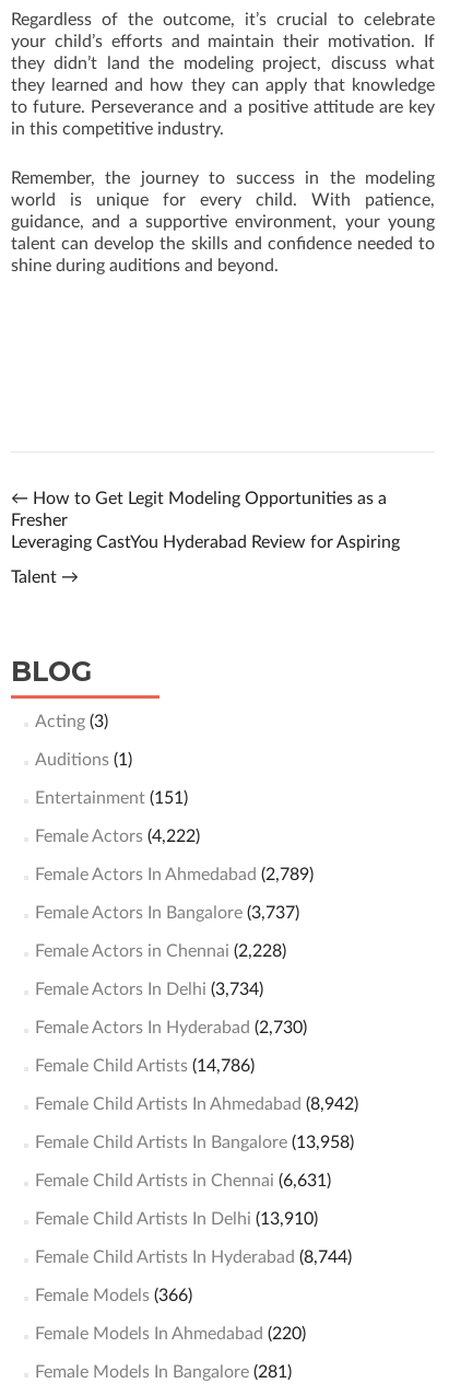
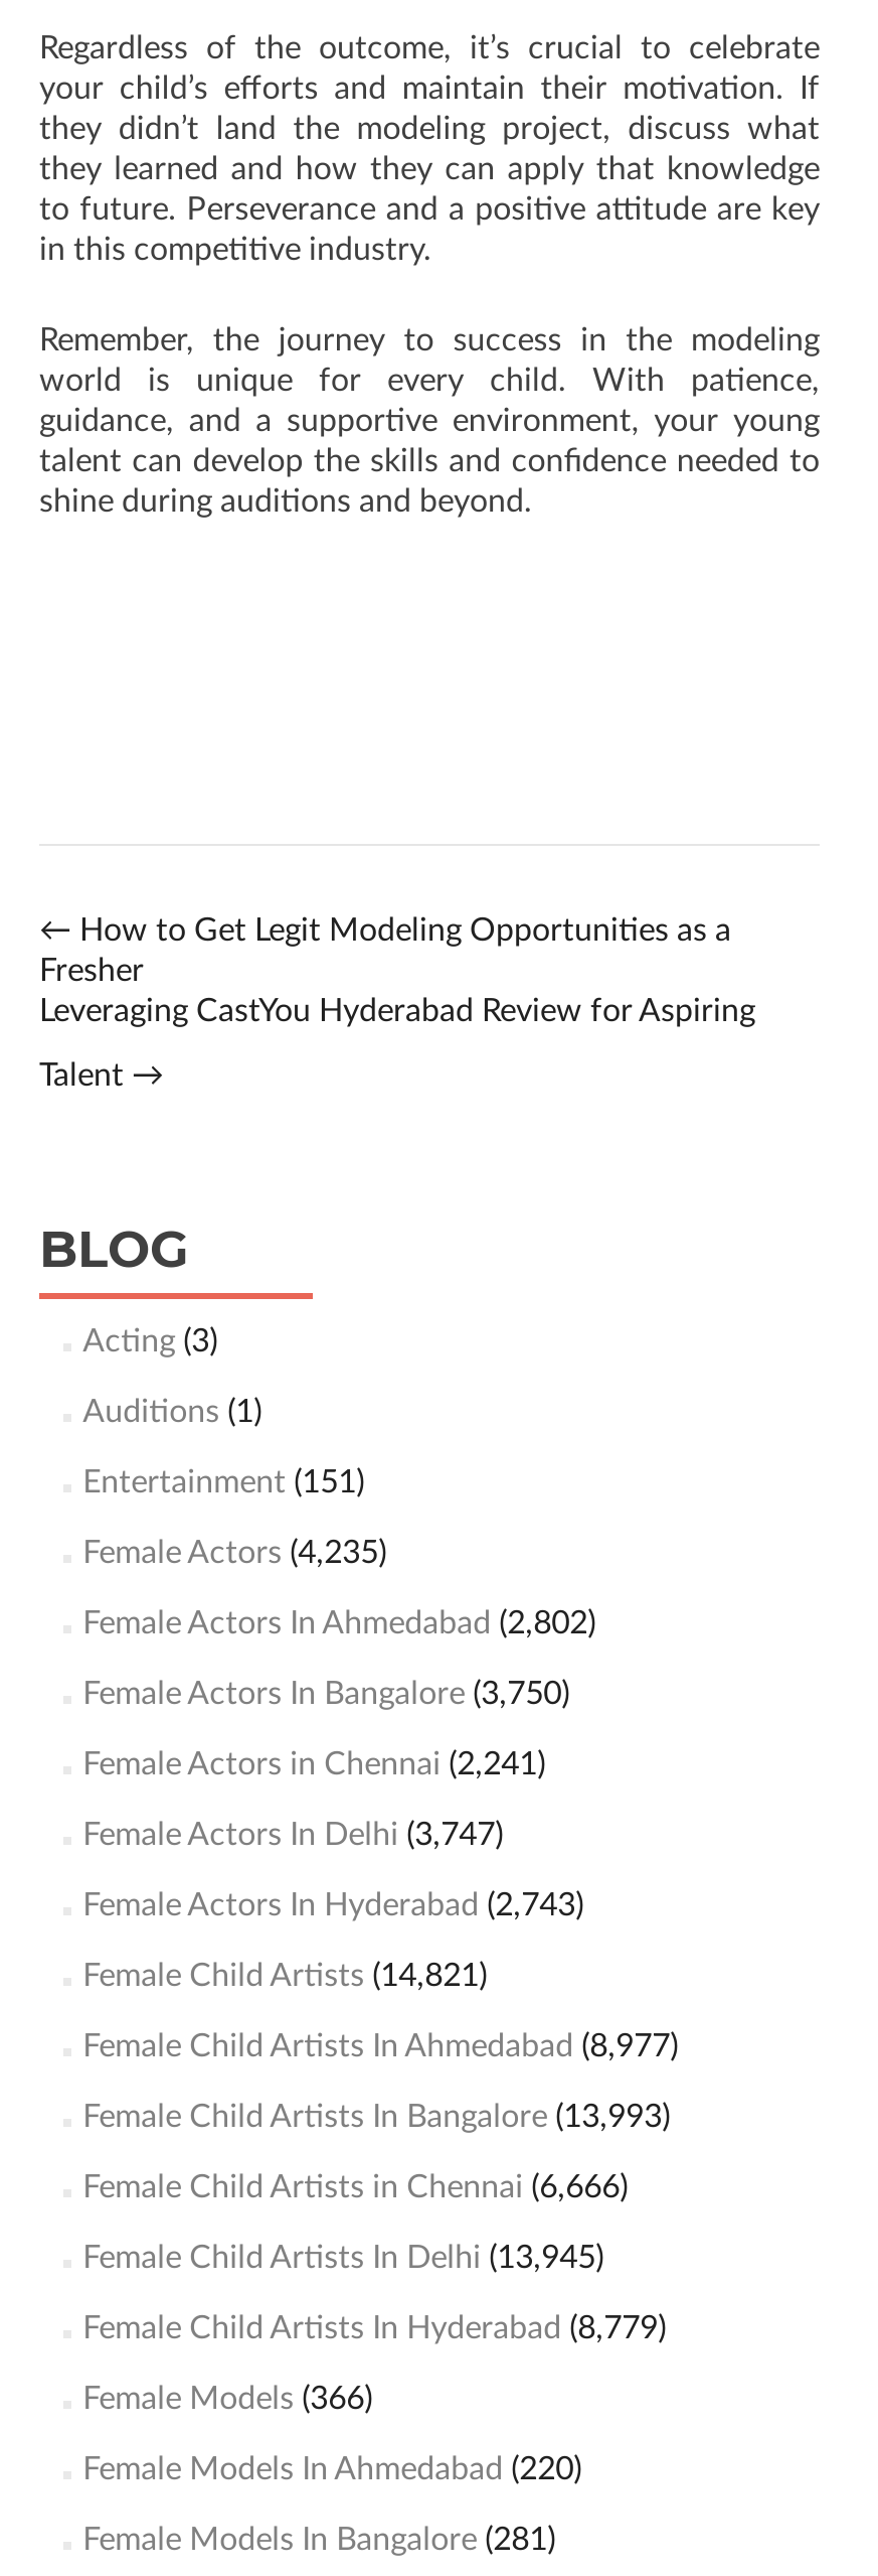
[35,828,199,845] Female Actors (4,222) -> [83,1537,386,1569] Female Actors (4,235)
[35,866,313,883] Female Actors In Ahmedabad (2,789) -> [83,1607,596,1639] Female Actors In Ahmedabad (2,802)
[35,904,299,922] Female Actors In Bangalore (3,737) -> [83,1678,569,1710] Female Actors In Bangalore (3,750)
[35,942,286,960] Female Actors in Chennai (2,228) -> [83,1748,545,1780] Female Actors in Chennai (2,241)
[35,981,263,998] Female Actors In Delhi (3,734) -> [83,1819,503,1851] Female Actors In Delhi (3,747)
[35,1019,307,1036] Female Actors In Hyderabad (2,730) -> [83,1889,584,1921] Female Actors In Hyderabad (2,743)
[35,1057,254,1075] Female Child Artists (14,786) -> [83,1960,487,1992] Female Child Artists (14,821)
[35,1095,358,1113] Female Child Artists In Ahmedabad (8,942) -> [83,2030,678,2062] Female Child Artists In Ahmedabad (8,977)
[35,1134,354,1151] Female Child Artists In Bangalore (13,958) -> [83,2101,670,2133] Female Child Artists In Bangalore (13,993)
[35,1172,331,1189] Female Child Artists in Chennai (6,631) -> [83,2171,628,2203] Female Child Artists in Chennai (6,666)
[35,1210,317,1228] Female Child Artists In Delhi (13,910) -> [83,2242,604,2274] Female Child Artists In Delhi (13,945)
[35,1249,351,1266] Female Child Artists In Hyderabad (8,744) -> [83,2312,666,2344] Female Child Artists In Hyderabad (8,779)

